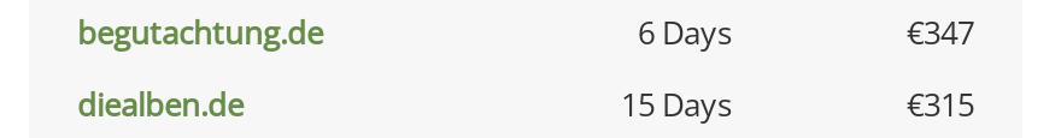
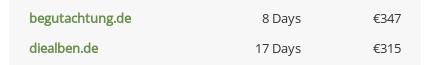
[638,11,732,54] 6 Days -> [261,9,300,27] 8 Days
[621,83,732,126] 15 Days -> [254,39,300,57] 17 Days

